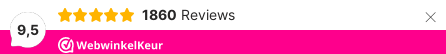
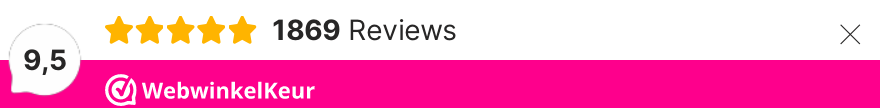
[142,6,235,23] 1860 Reviews -> [272,12,456,46] 1869 Reviews

